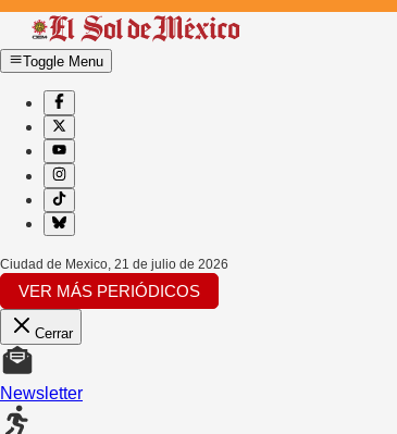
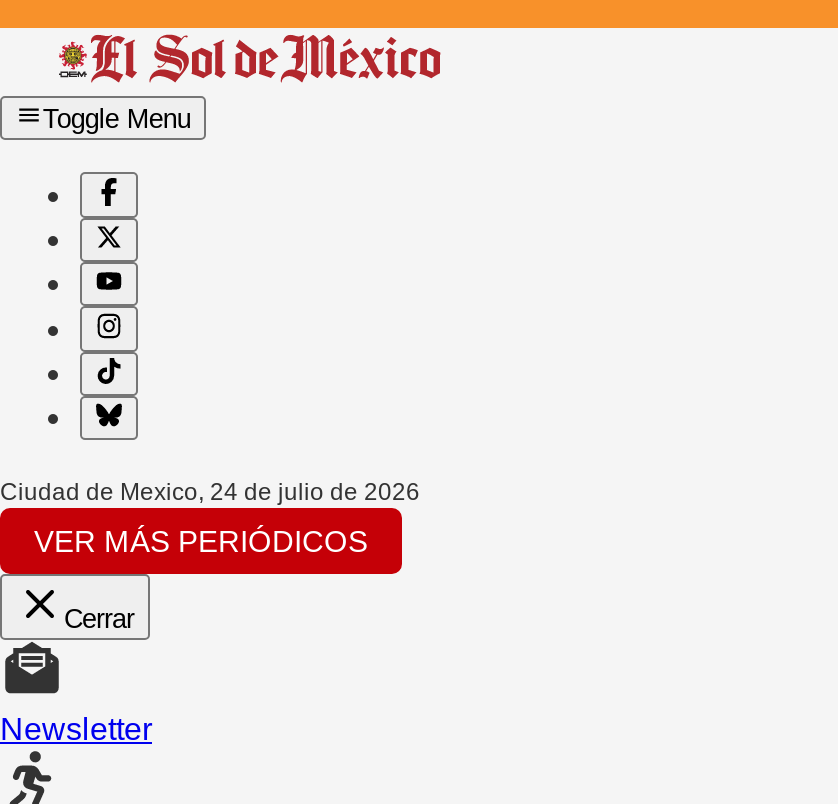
[0,257,228,272] Ciudad de Mexico, 21 de julio de 2026 -> [0,479,420,507] Ciudad de Mexico, 24 de julio de 2026

